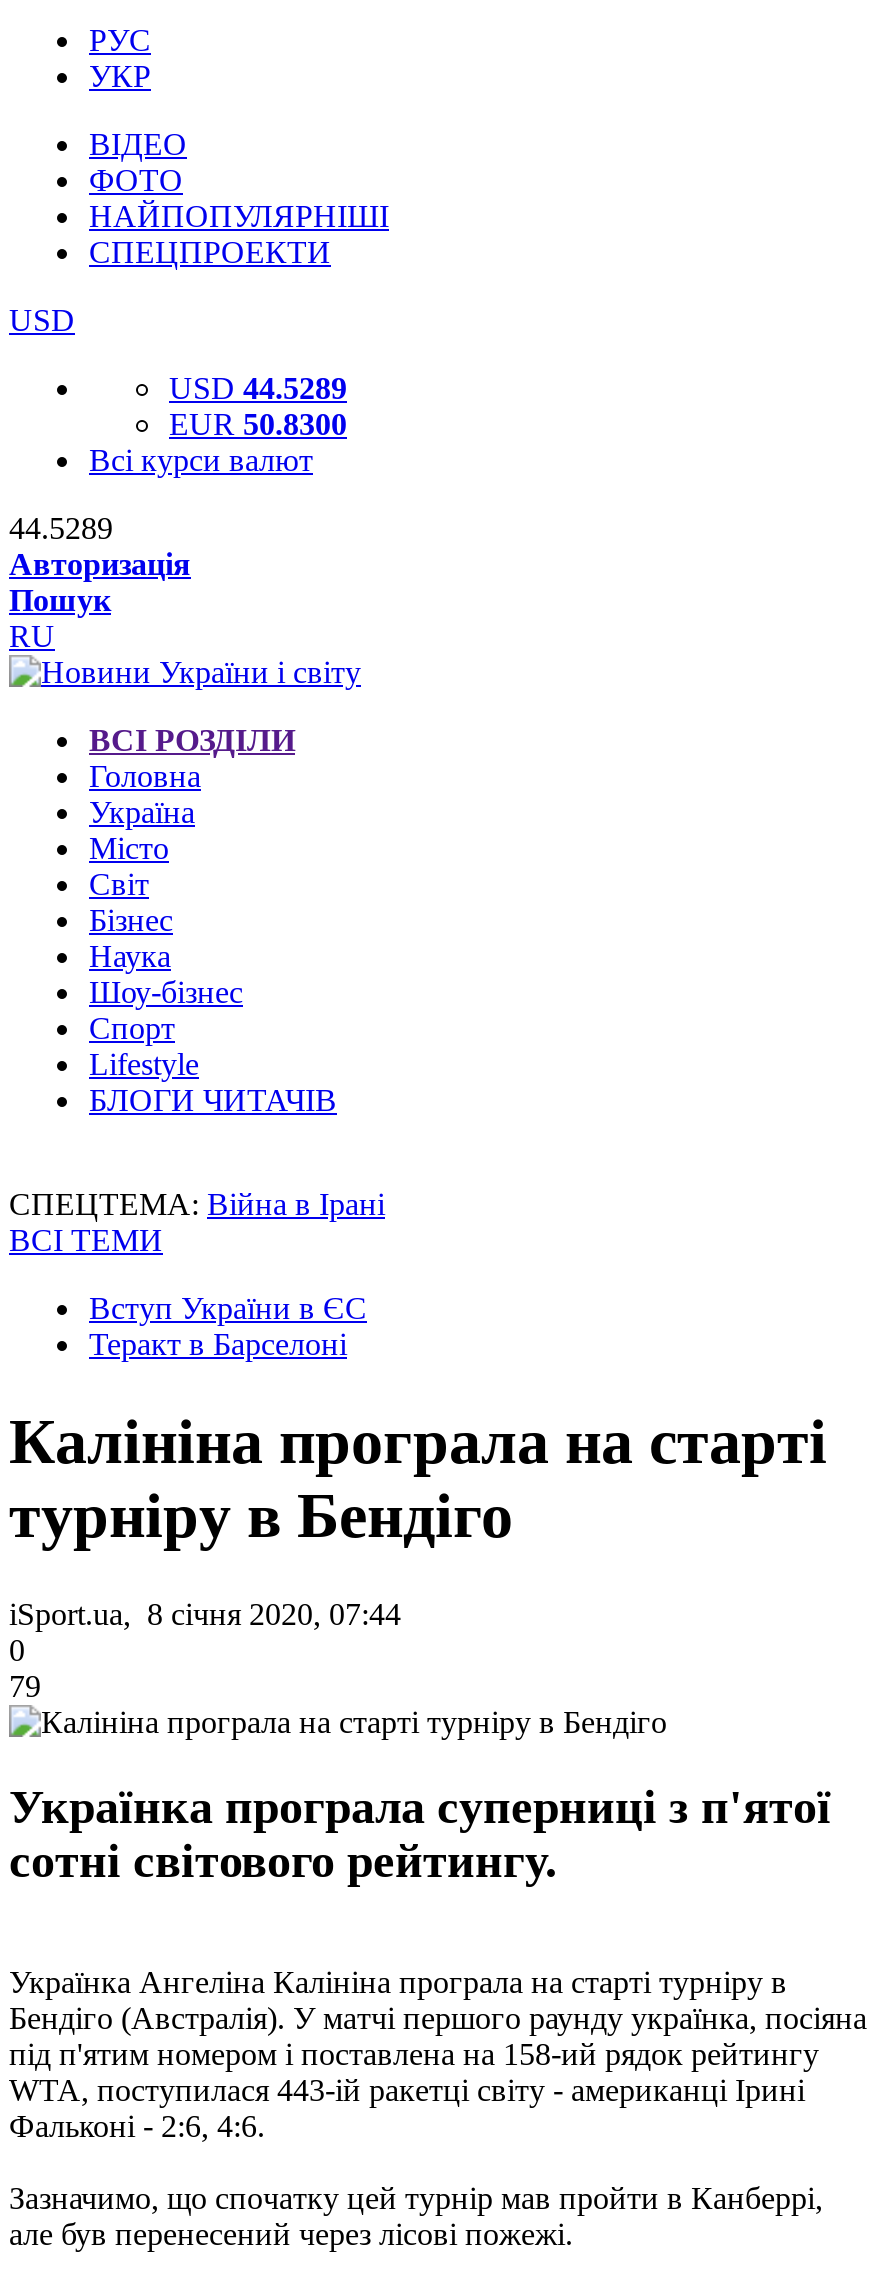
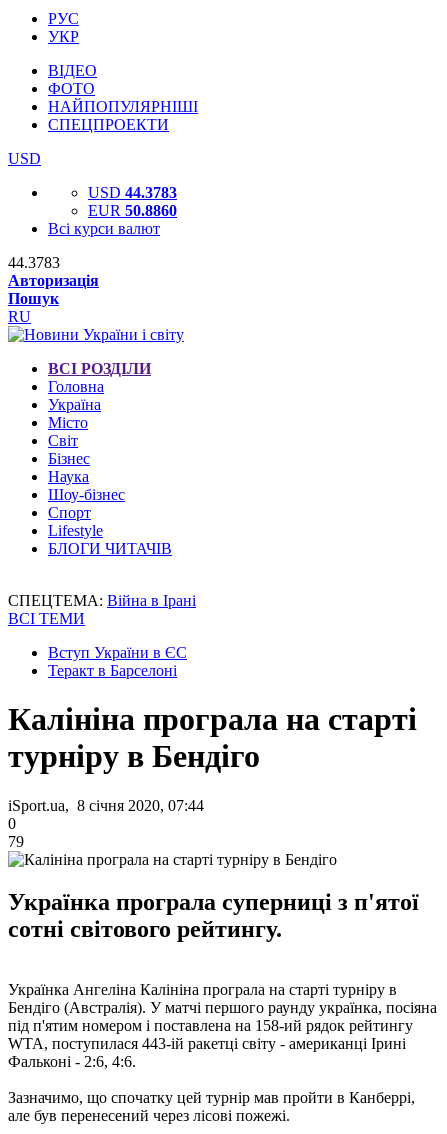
[169,371,347,405] USD 44.5289 -> [88,184,177,201] USD 44.3783
[169,407,347,441] EUR 50.8300 -> [88,202,177,219] EUR 50.8860
[9,511,113,545] 44.5289 -> [8,254,60,271] 44.3783

